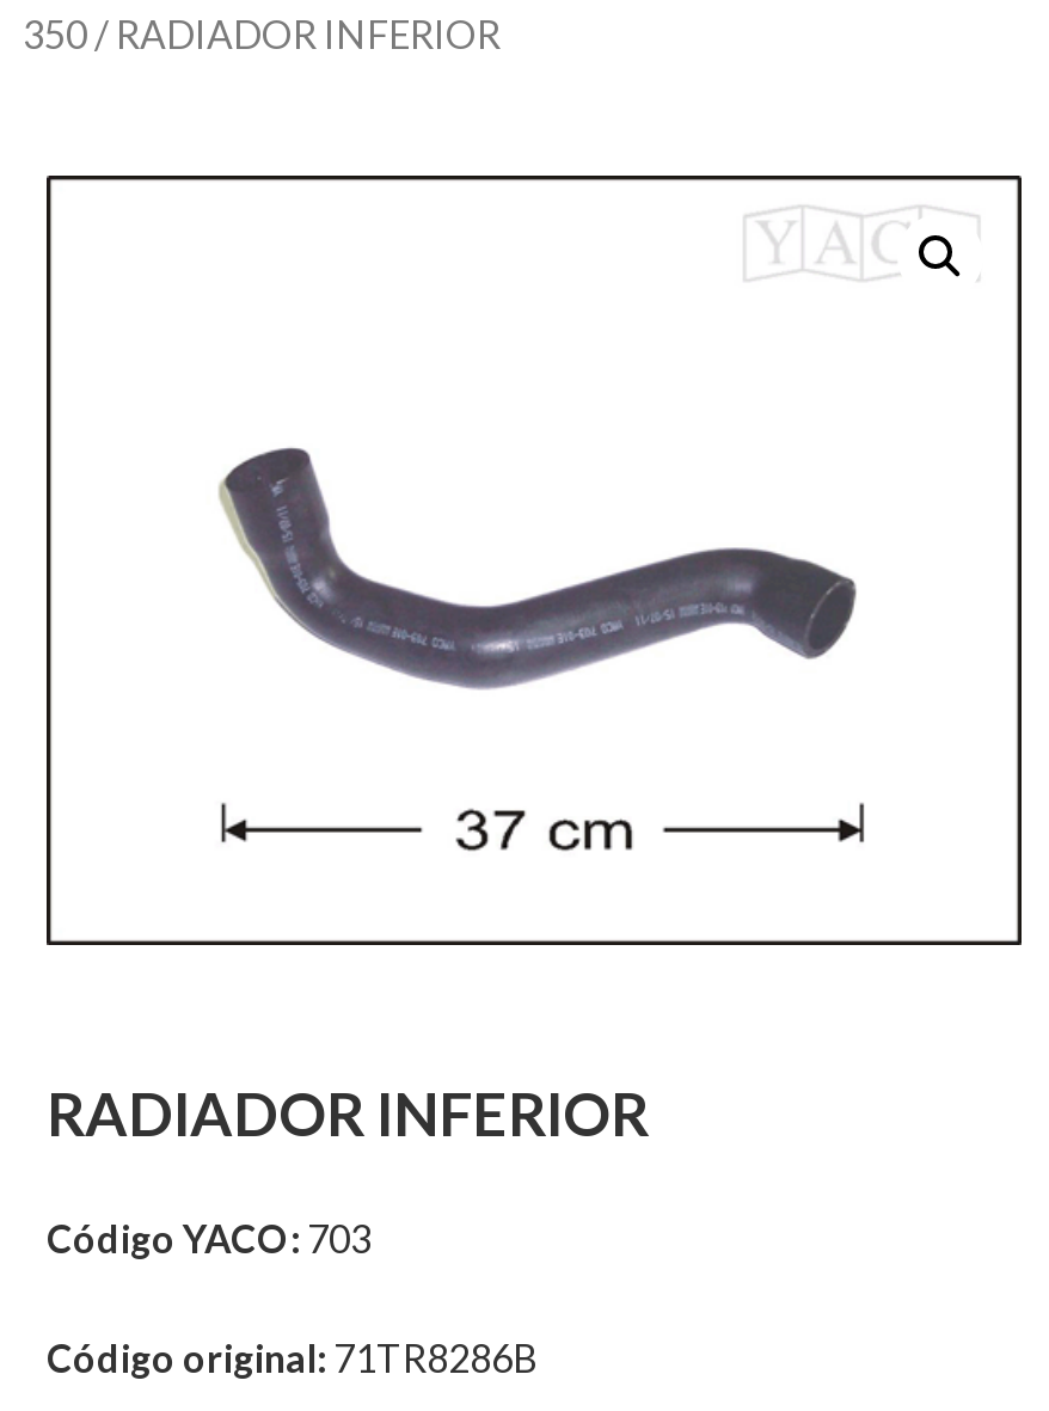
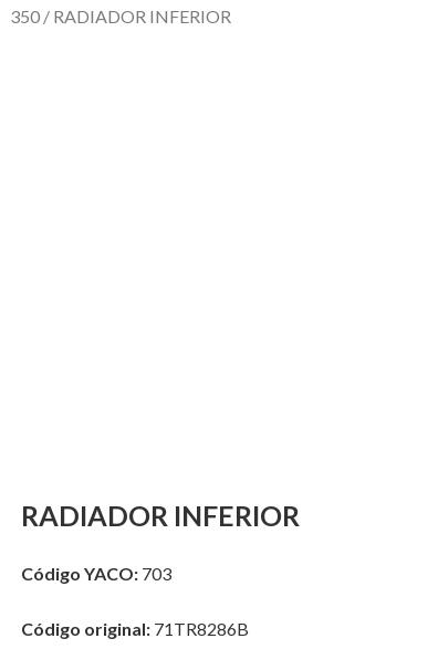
[44,173,1024,947] [image] -> none

